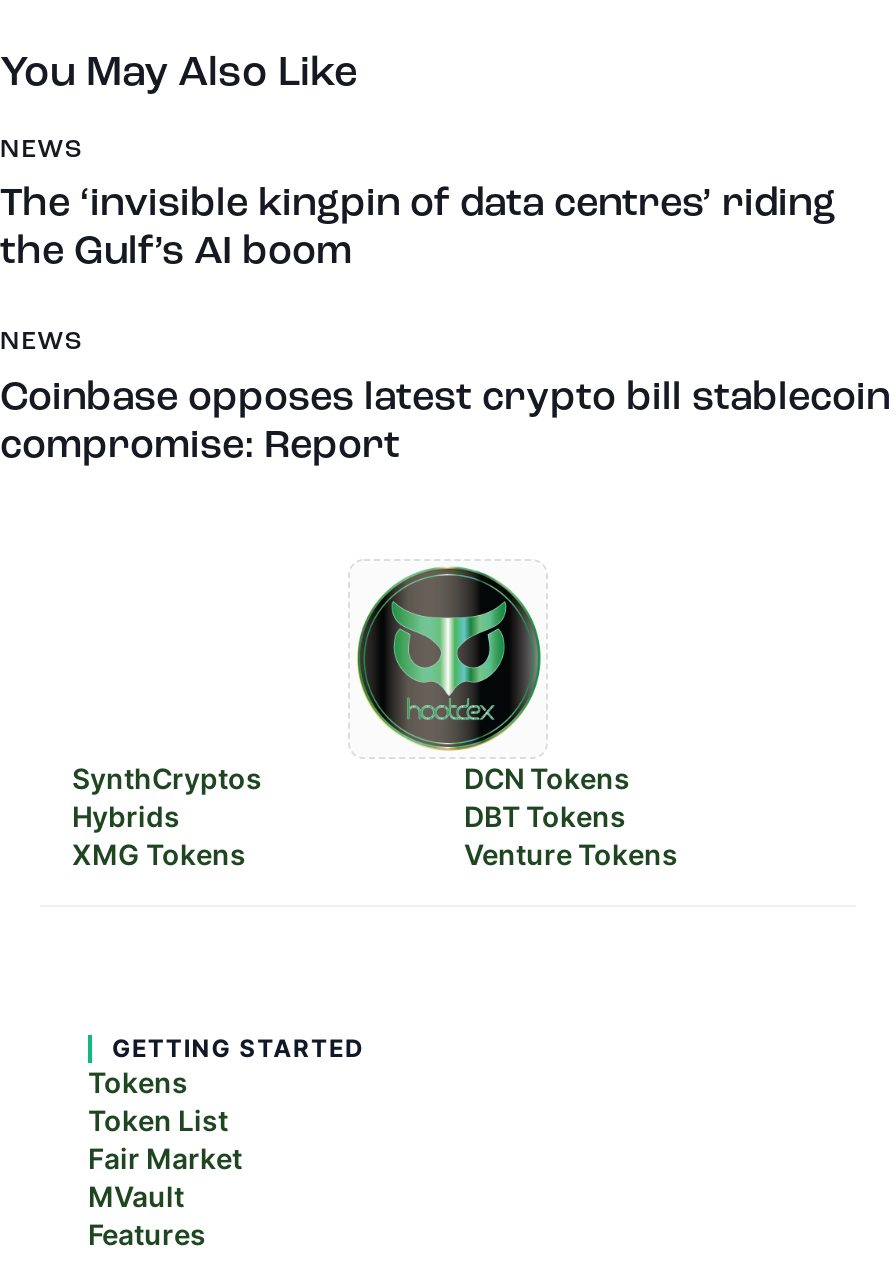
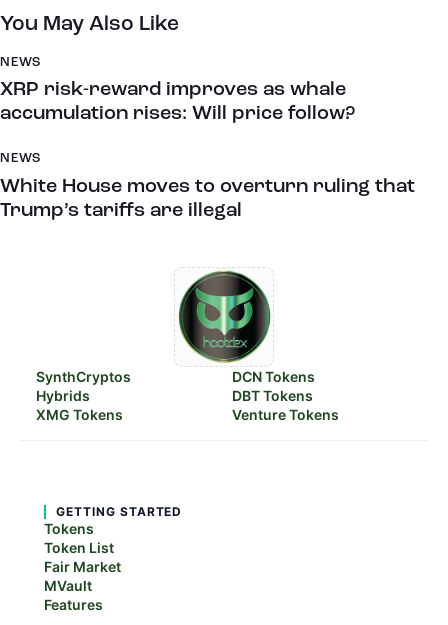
[0,185,836,273] The ‘invisible kingpin of data centres’ riding | the Gulf’s AI boom -> [0,80,355,124] XRP risk-reward improves as whale | accumulation rises: Will price follow?
[0,378,890,466] Coinbase opposes latest crypto bill stablecoin | compromise: Report -> [0,176,415,220] White House moves to overturn ruling that | Trump’s tariffs are illegal

